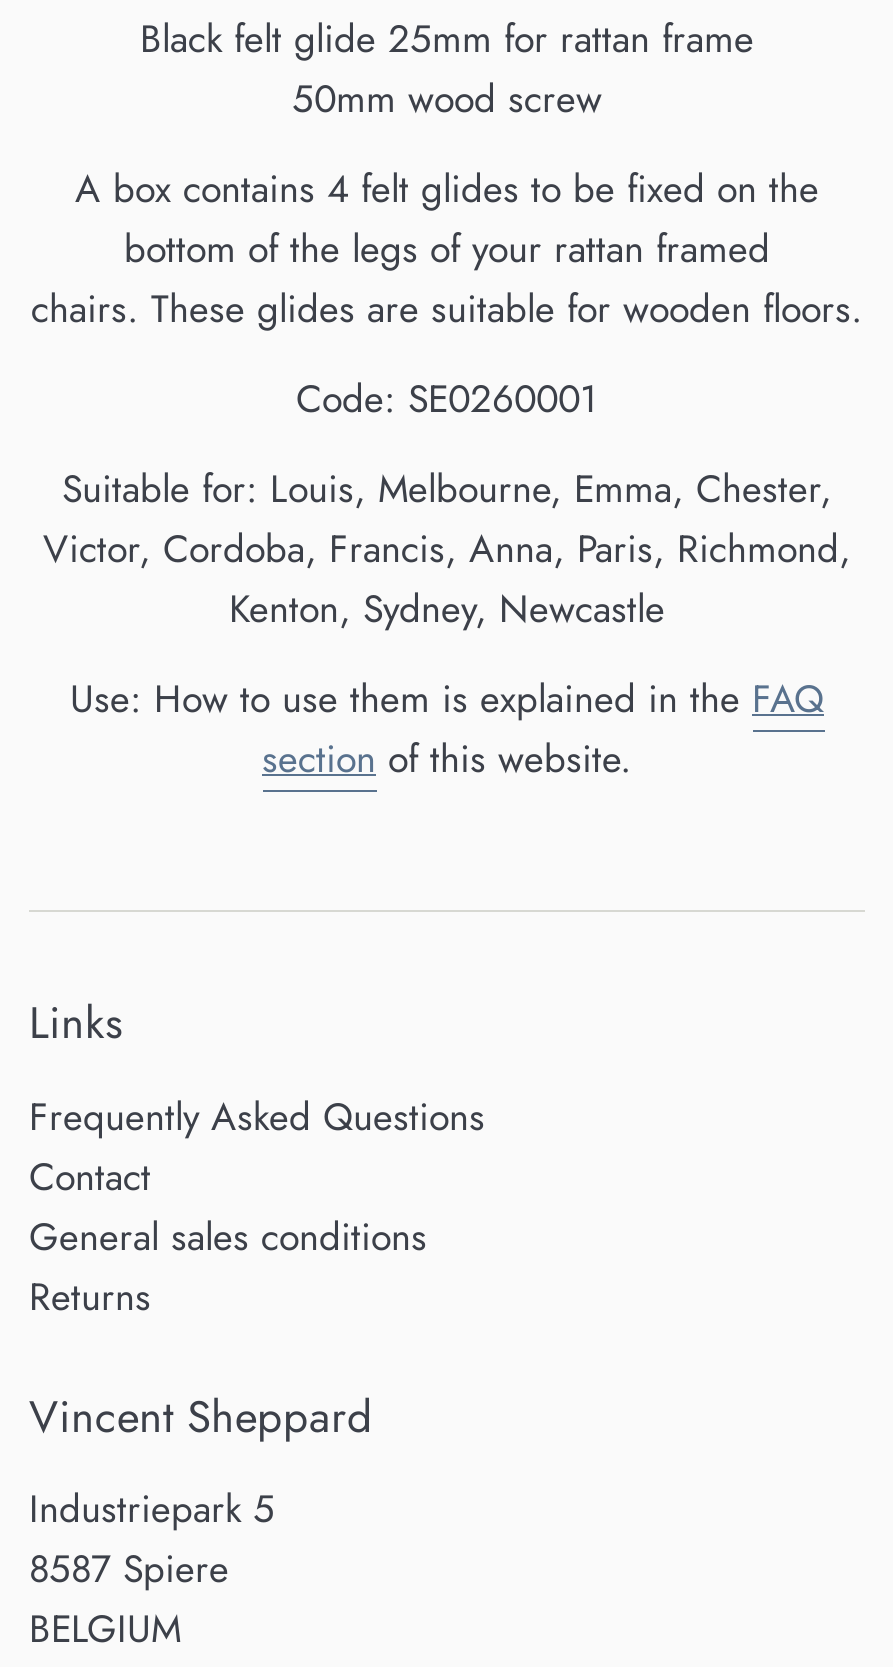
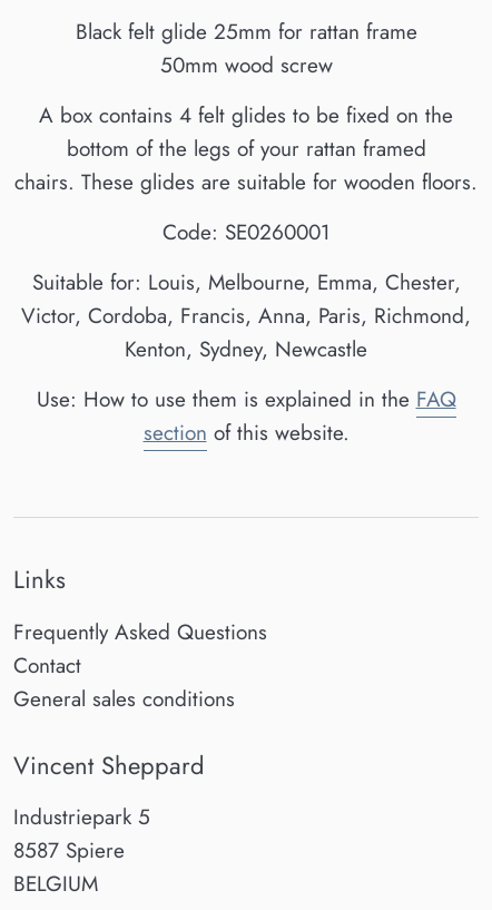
[29,1269,151,1323] Returns -> none

